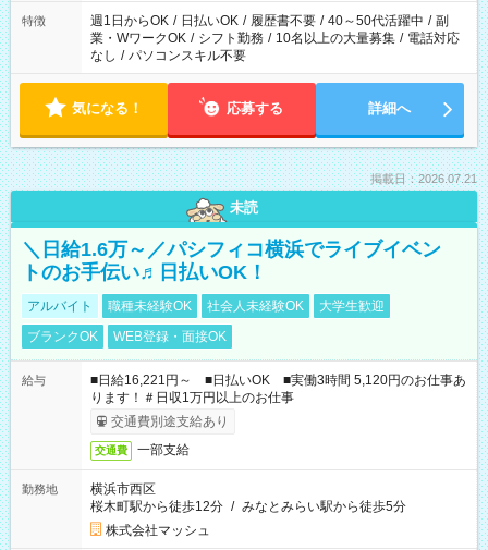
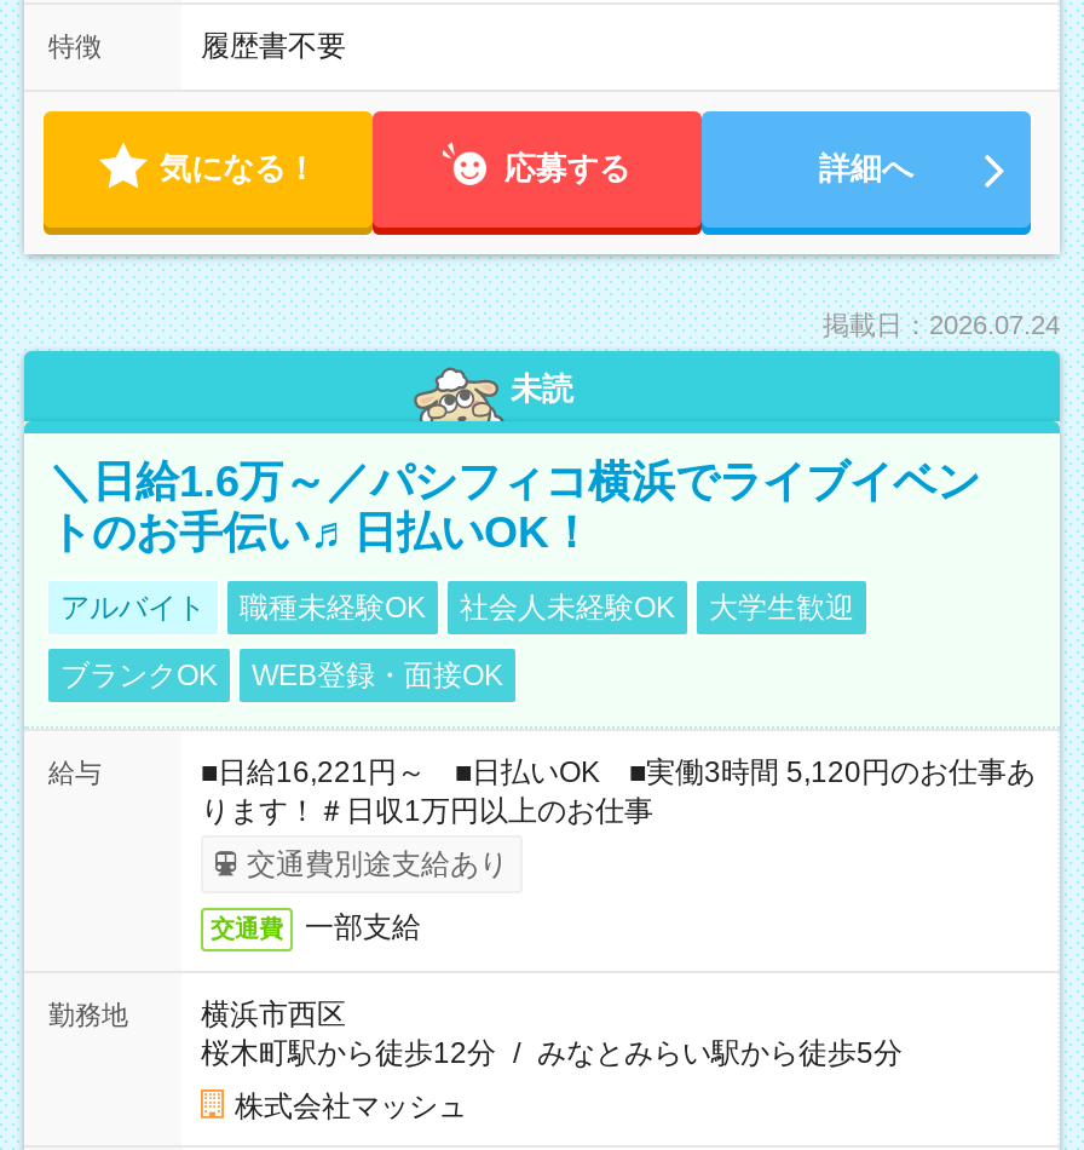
[90,13,460,63] 週1日からOK / 日払いOK / 履歴書不要 / 40～50代活躍中 / 副 | 業・WワークOK / シフト勤務 / 10名以上の大量募集 / 電話対応 | なし / パソコンスキル不要 -> [201,29,346,63] 履歴書不要
[370,172,477,185] 掲載日：2026.07.21 -> [823,310,1060,339] 掲載日：2026.07.24

